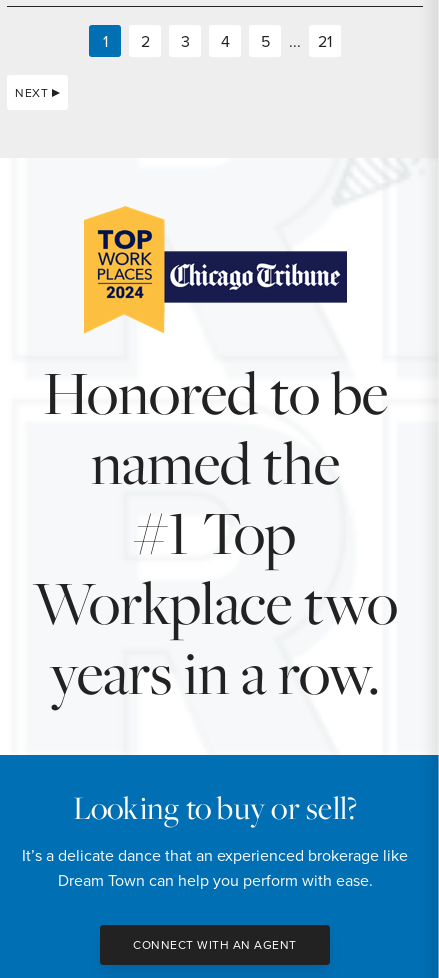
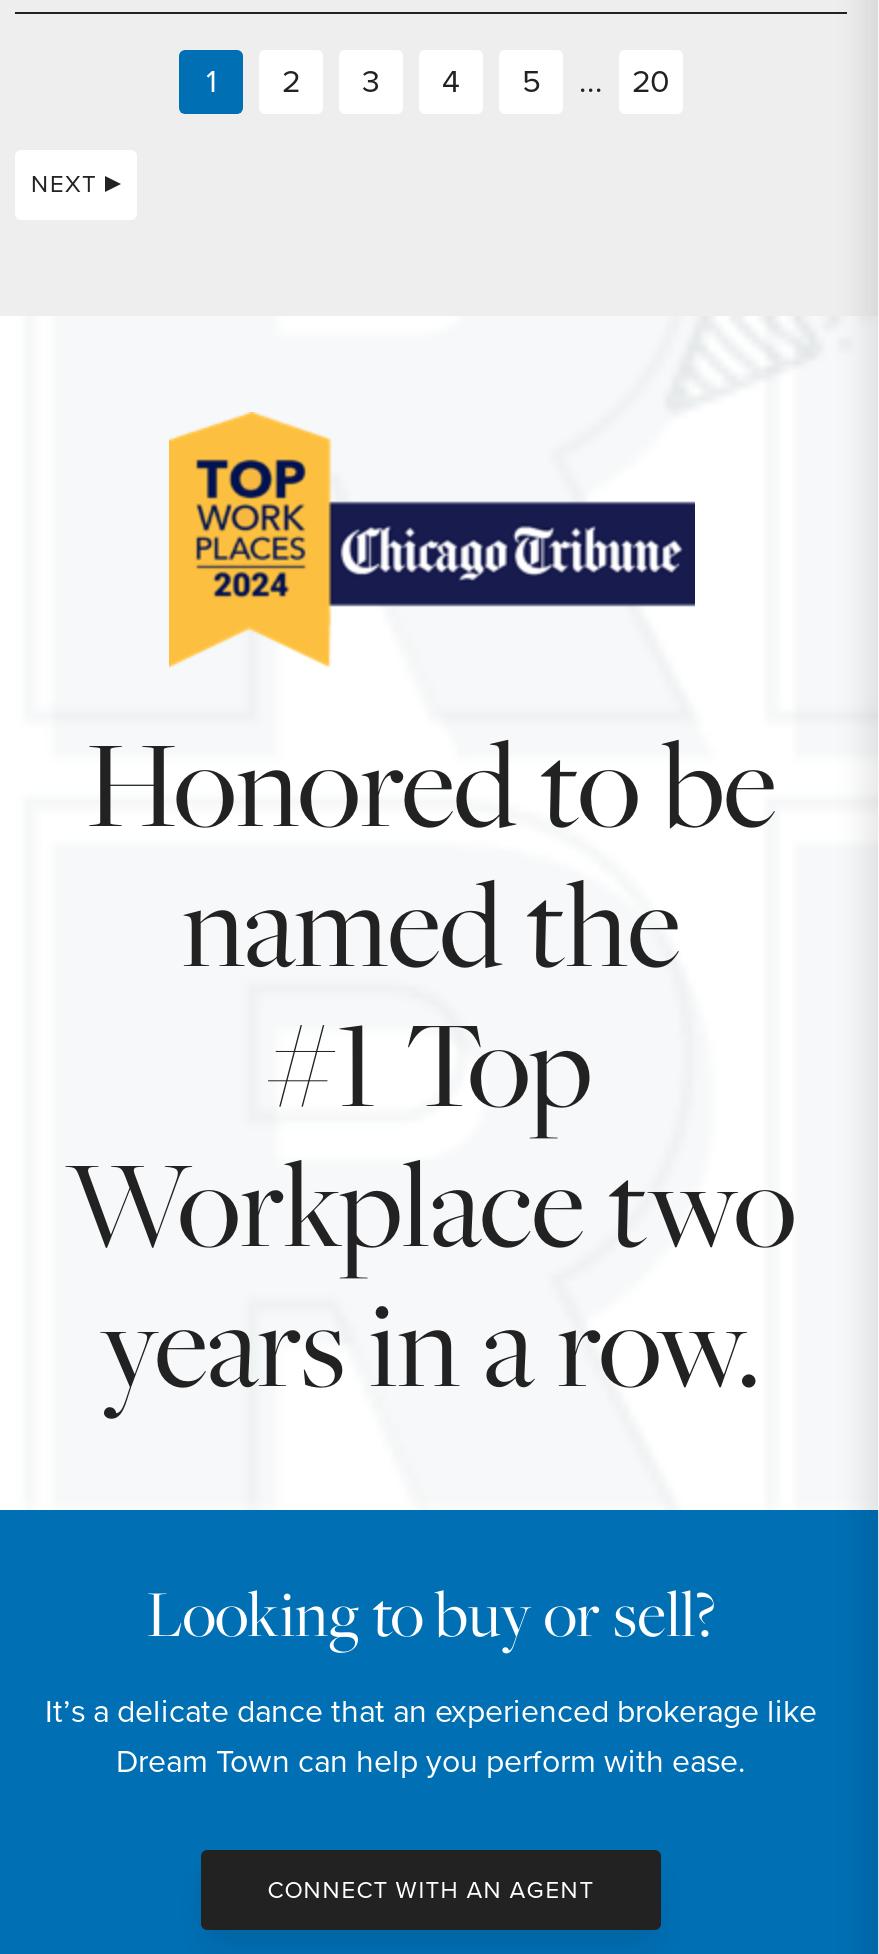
[318,30,332,52] 21 -> [632,58,670,104] 20

